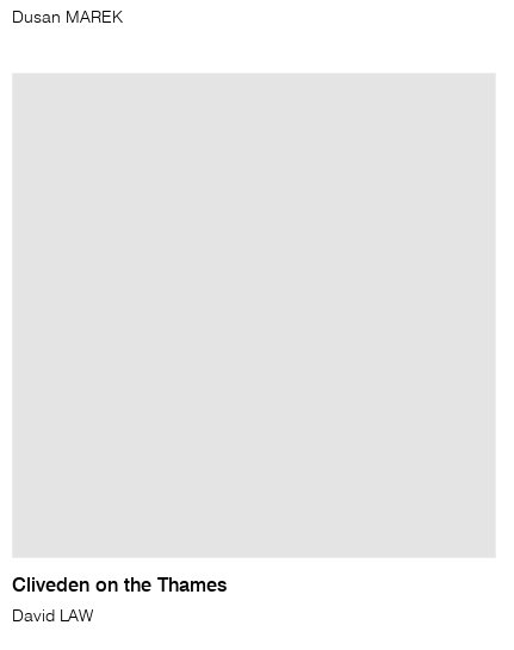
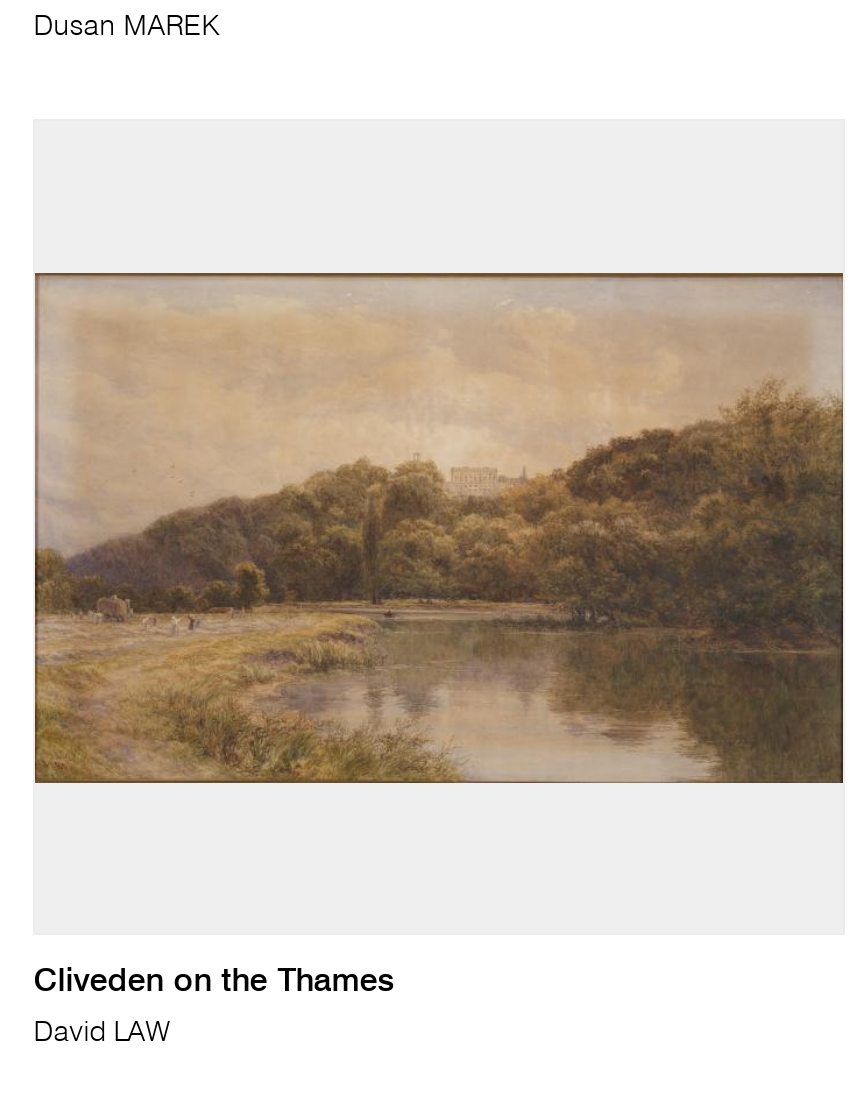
none -> [33,271,845,785] [image]

